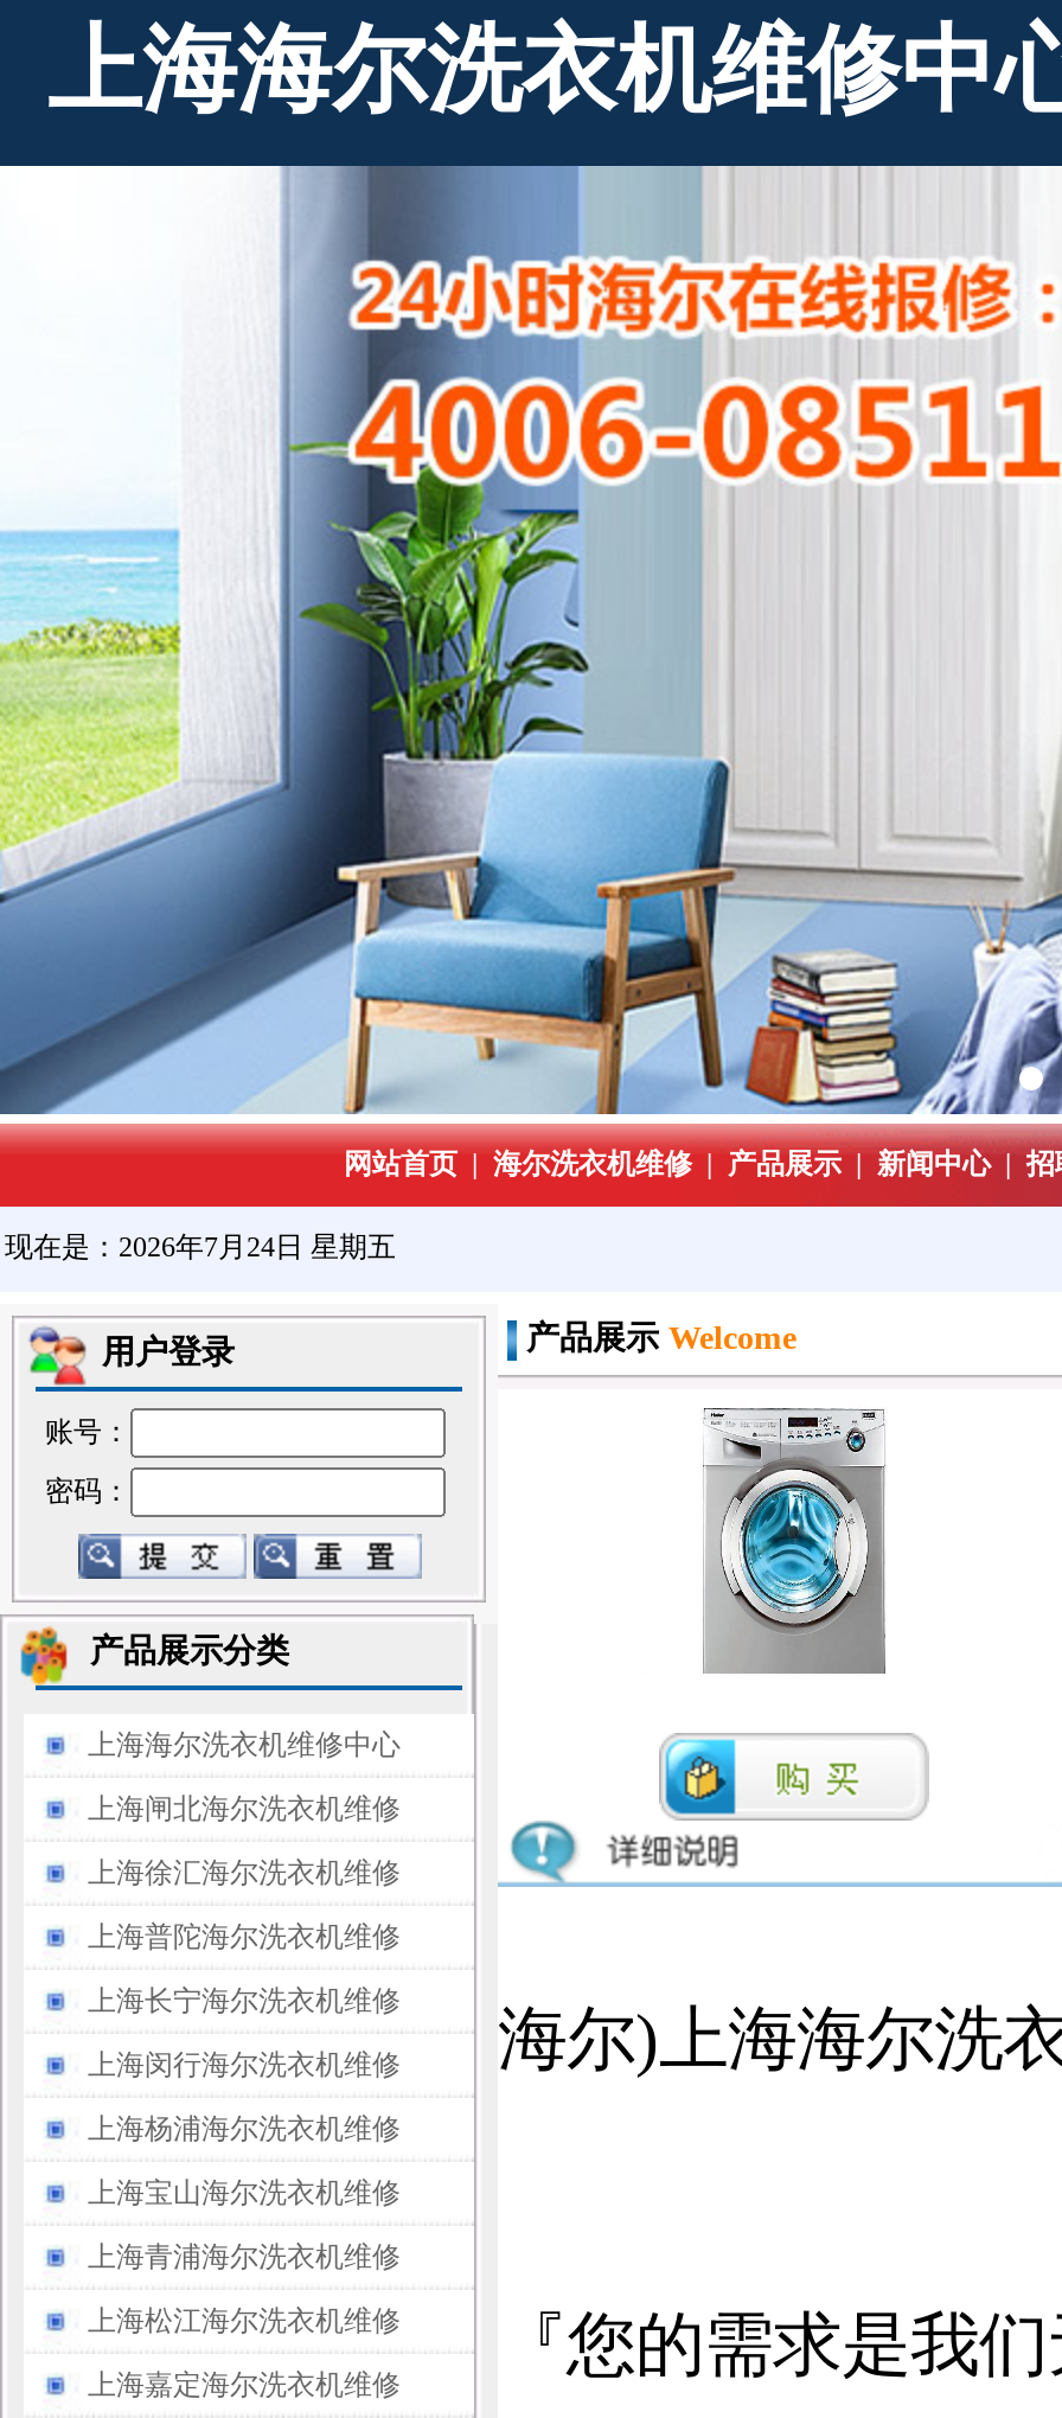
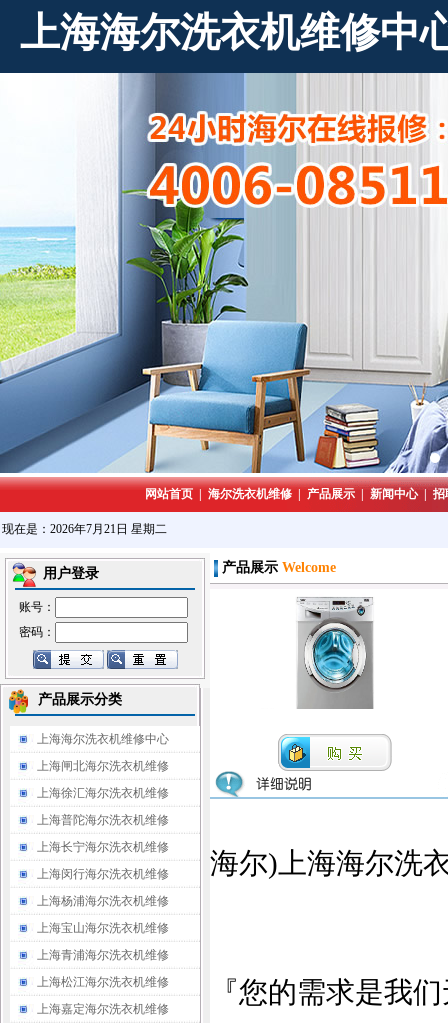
[5,1230,396,1264] 现在是：2026年7月24日 星期五 -> [2,522,167,536] 现在是：2026年7月21日 星期二

